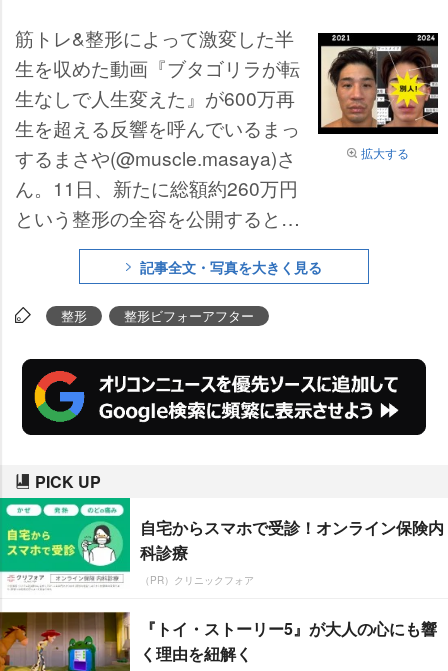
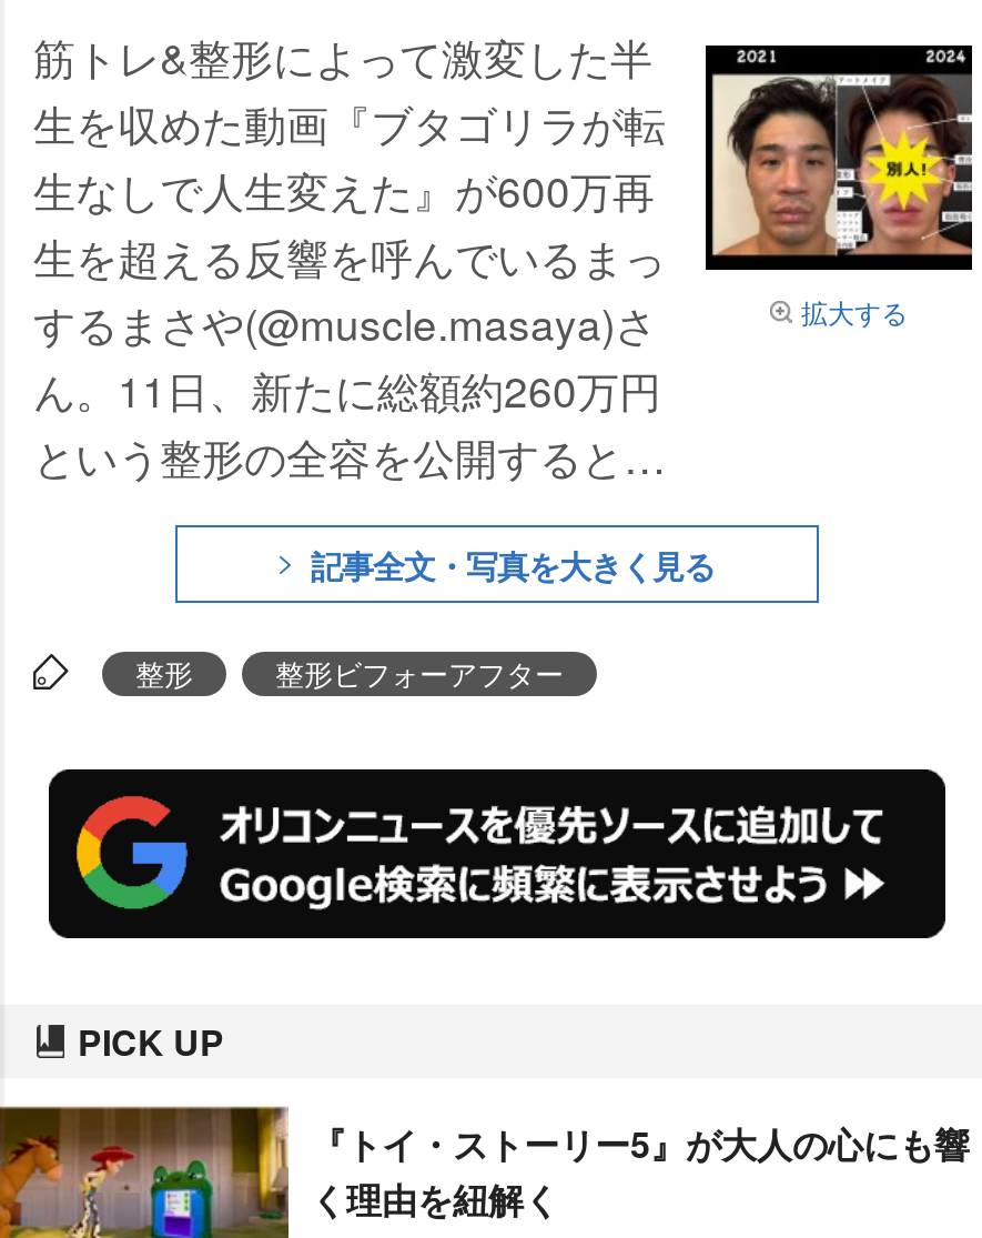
[3,497,444,589] [image] | 自宅からスマホで受診！オンライン保険内 | 科診療 | （PR）クリニックフォア -> none

